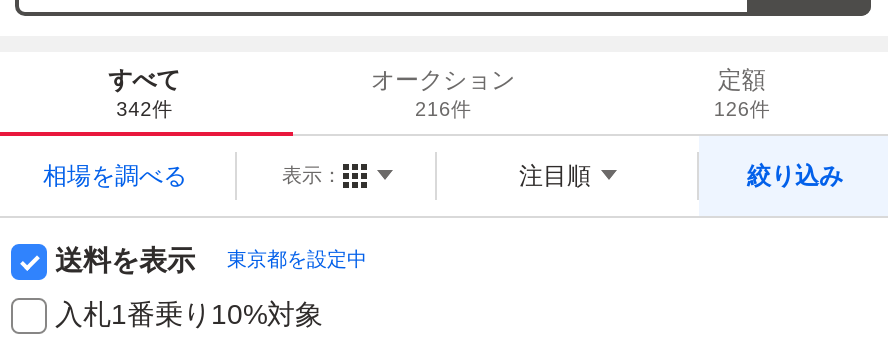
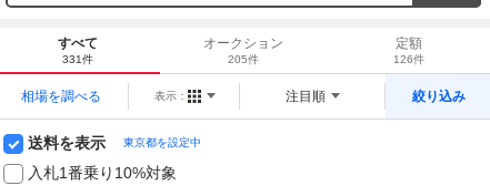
[116,97,172,119] 342件 -> [62,53,93,65] 331件
[415,97,471,119] 216件 -> [228,53,259,65] 205件

